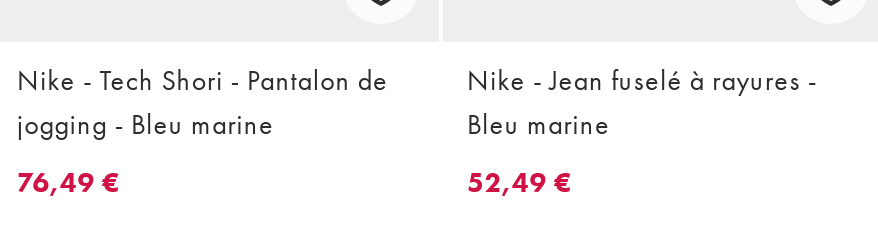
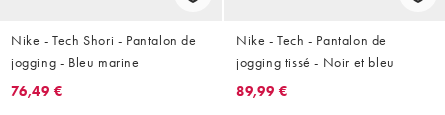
[467,62,817,142] Nike - Jean fuselé à rayures - | Bleu marine -> [236,31,395,71] Nike - Tech - Pantalon de | jogging tissé - Noir et bleu
[467,164,572,200] 52,49 € -> [236,82,288,100] 89,99 €

